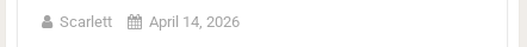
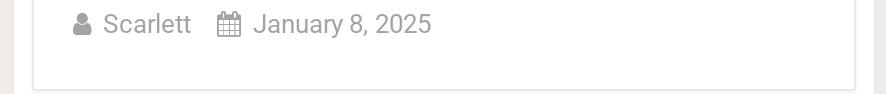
[148,13,239,31] April 14, 2026 -> [253,10,431,40] January 8, 2025

